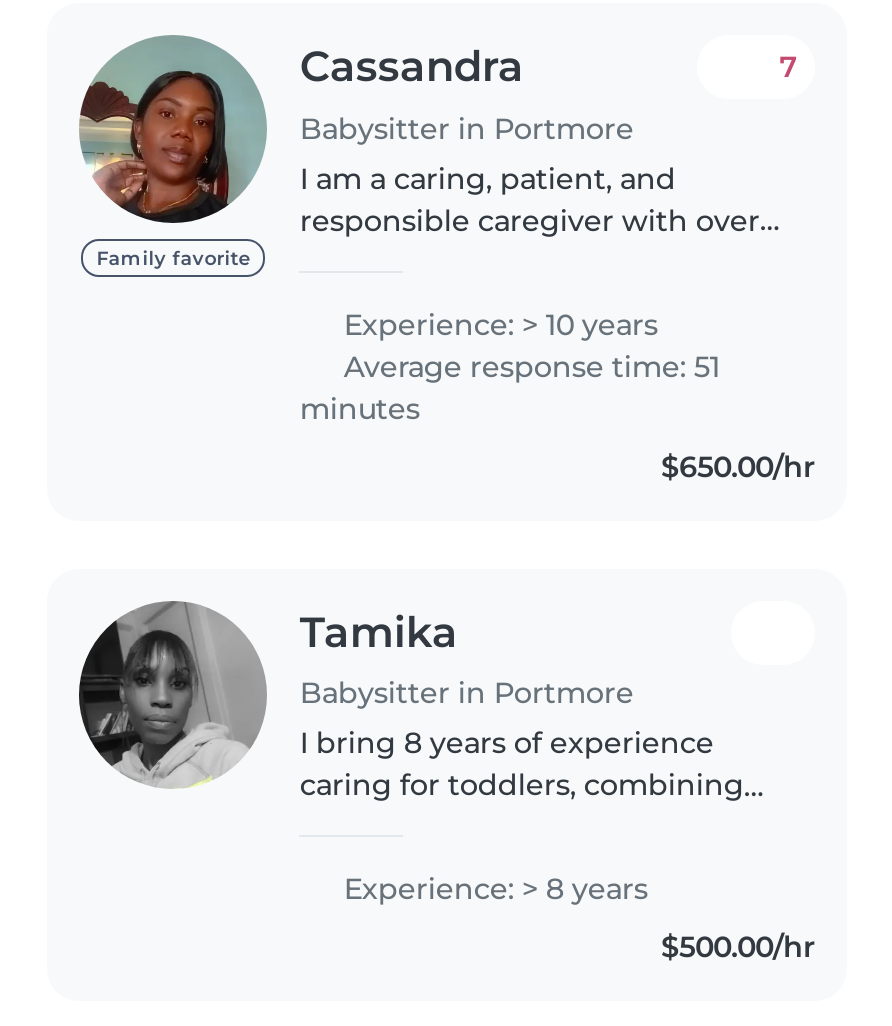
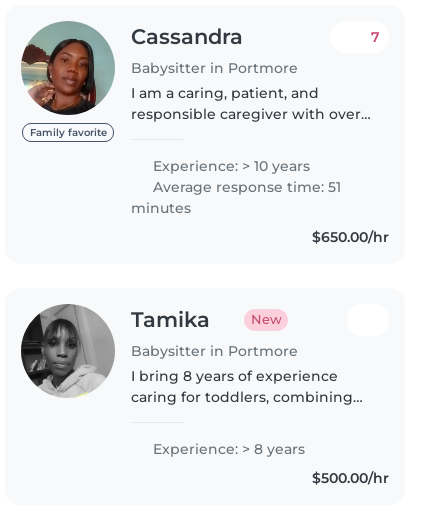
none -> [251,312,282,327] New

